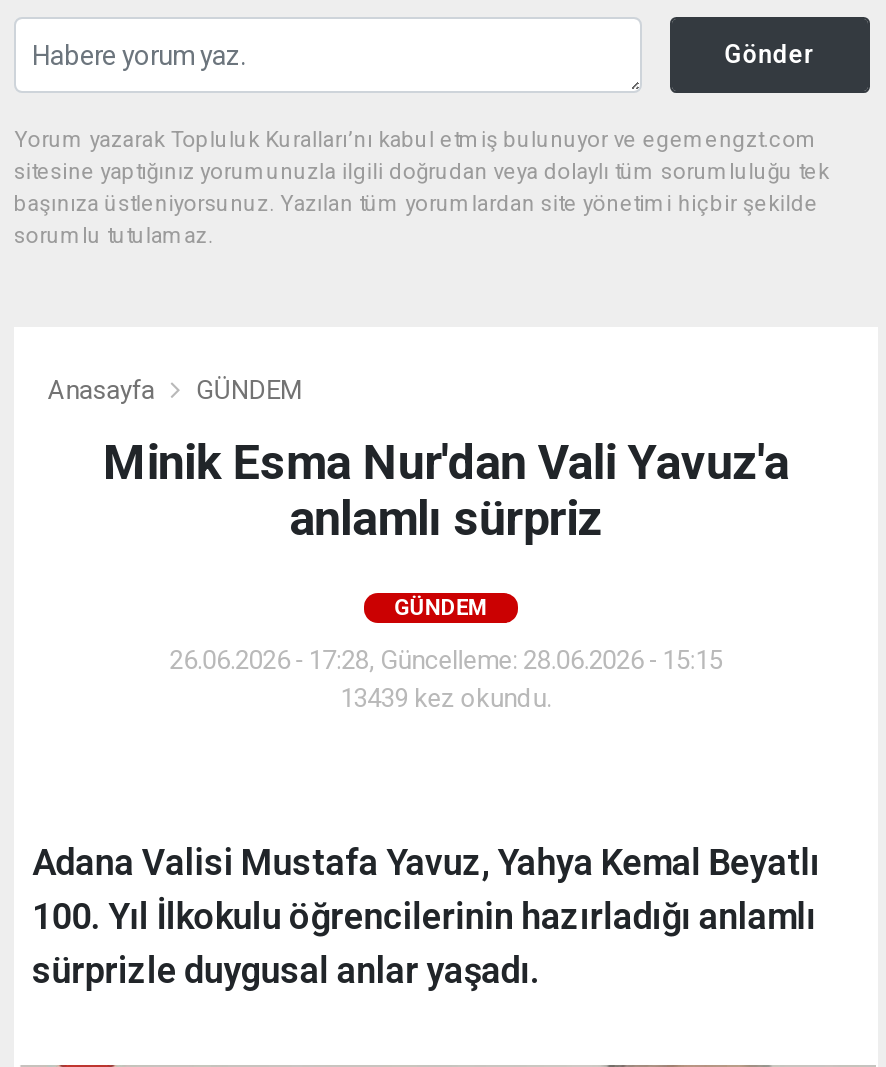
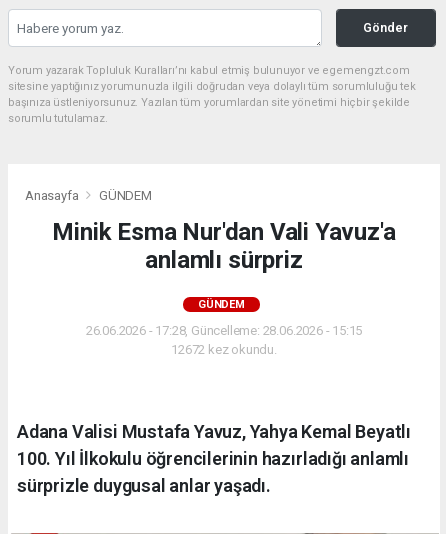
[340,683,552,713] 13439 kez okundu. -> [171,342,277,357] 12672 kez okundu.

